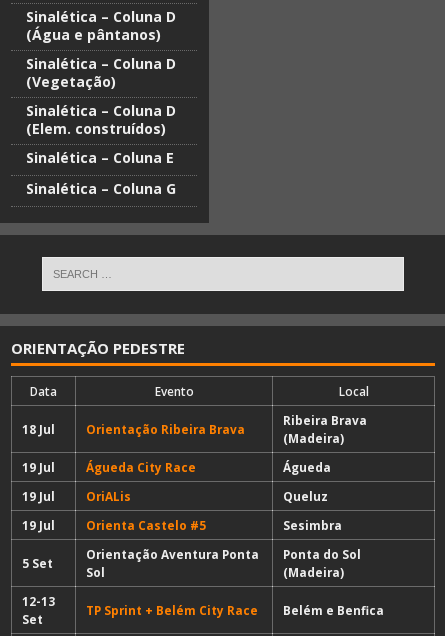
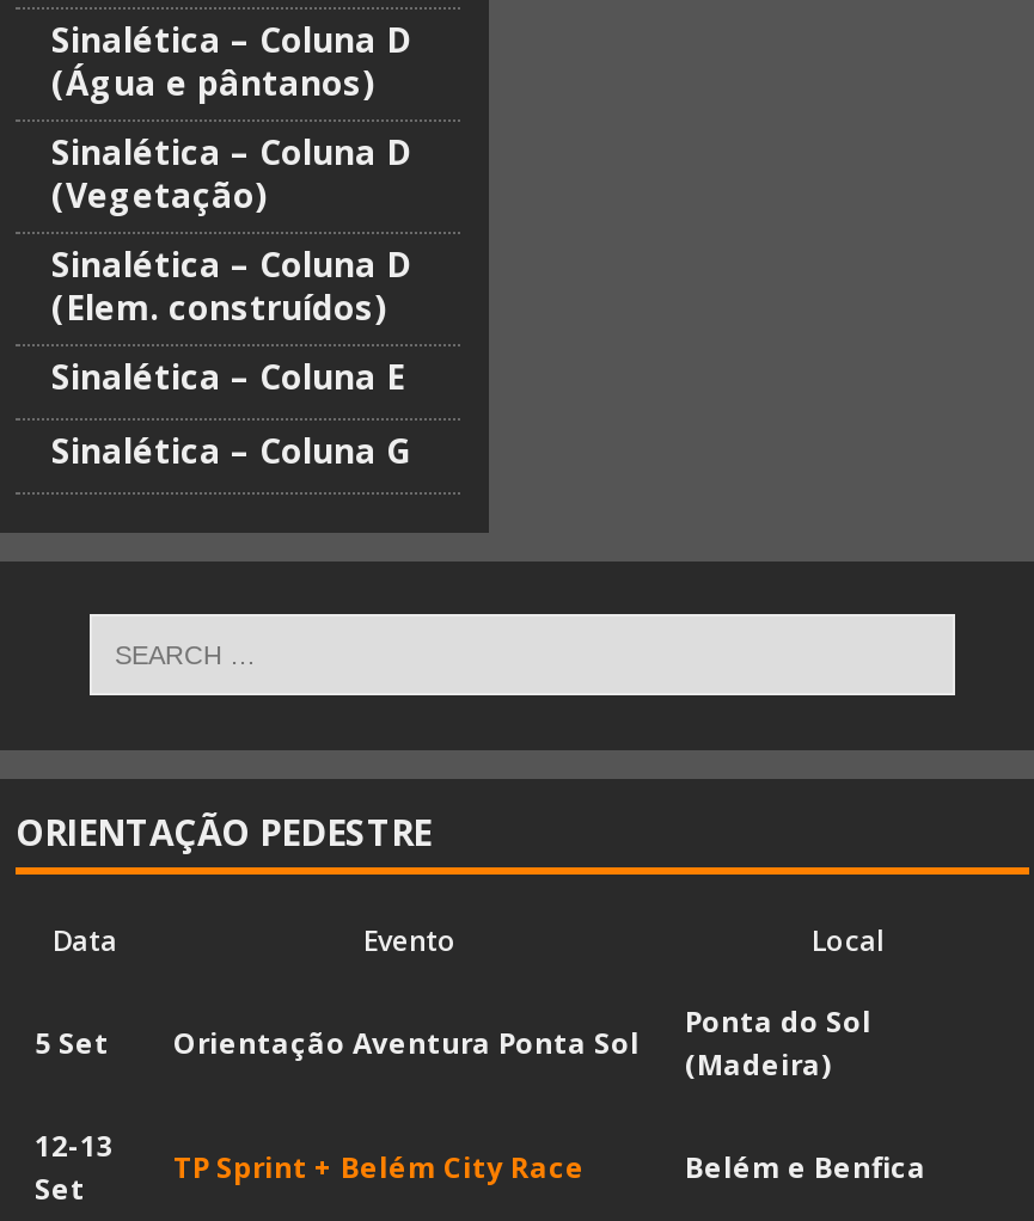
[22,412,367,533] Ribeira Brava | (Madeira) | 19 Jul | Águeda City Race | Águeda | 19 Jul | OriALis | Queluz | 19 Jul | Orienta Castelo #5 | Sesimbra -> none
[22,421,245,437] 18 Jul | Orientação Ribeira Brava -> none

